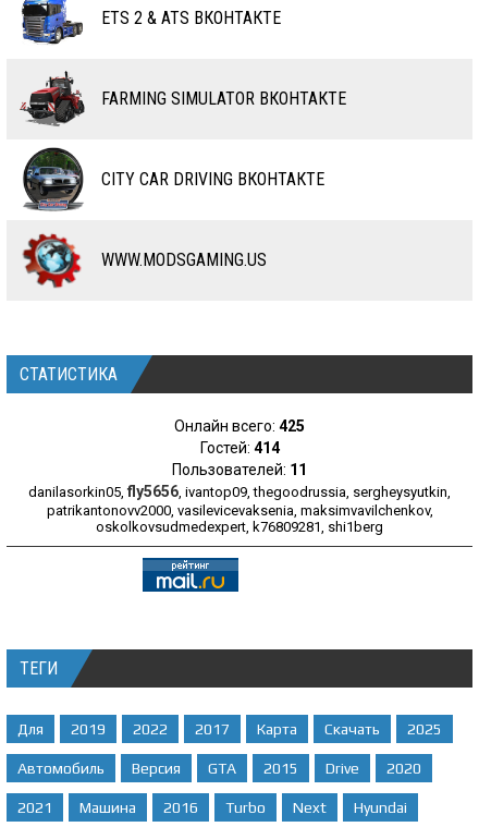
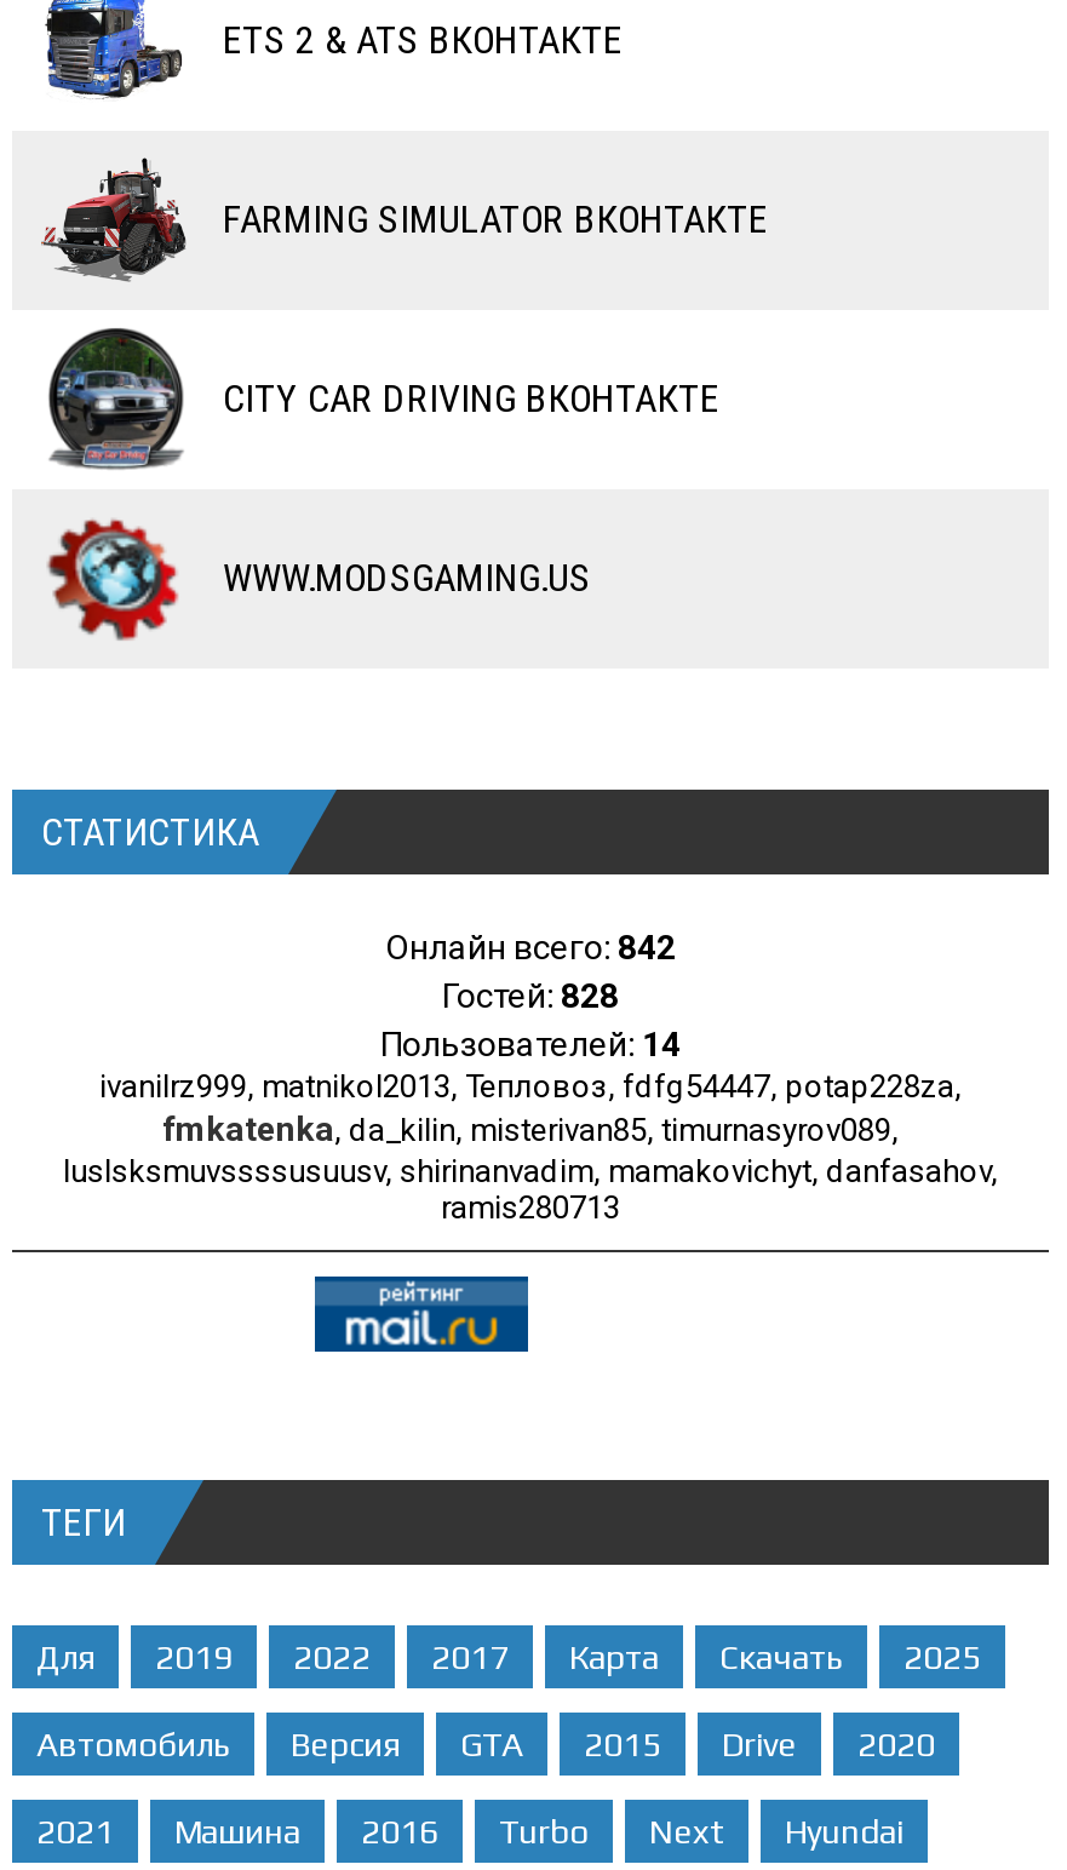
[28,418,451,536] Онлайн всего: 425 | Гостей: 414 | Пользователей: 11 | danilasorkin05, fly5656, ivantop09, thegoodrussia, sergheysyutkin, | patrikantonovv2000, vasilevicevaksenia, maksimvavilchenkov, | oskolkovsudmedexpert, k76809281, shi1berg -> [63,929,998,1227] Онлайн всего: 842 | Гостей: 828 | Пользователей: 14 | ivanilrz999, matnikol2013, Тепловоз, fdfg54447, potap228za, | fmkatenka, da_kilin, misterivan85, timurnasyrov089, | luslsksmuvssssusuusv, shirinanvadim, mamakovichyt, danfasahov, | ramis280713

